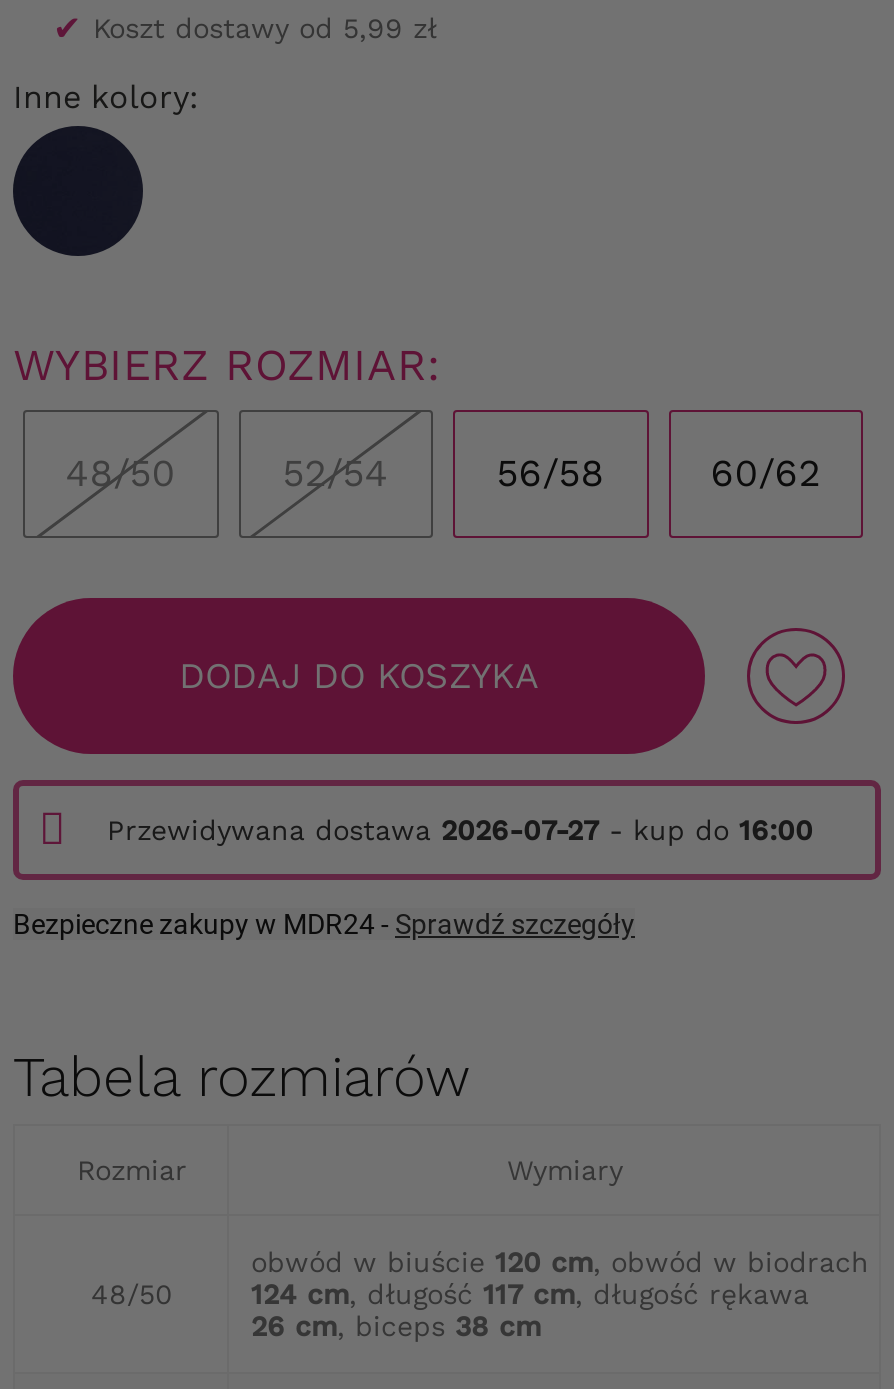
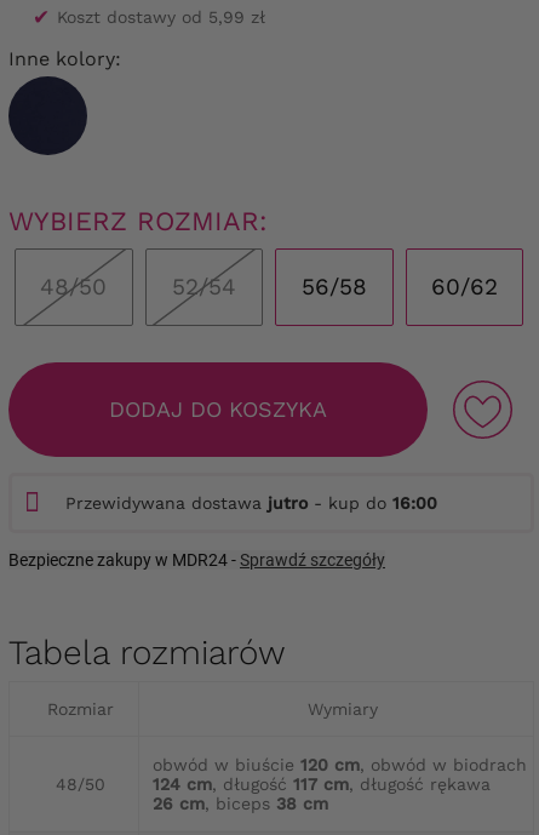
[107,815,813,847] Przewidywana dostawa 2026-07-27 - kup do 16:00 -> [65,494,437,513] Przewidywana dostawa jutro - kup do 16:00

